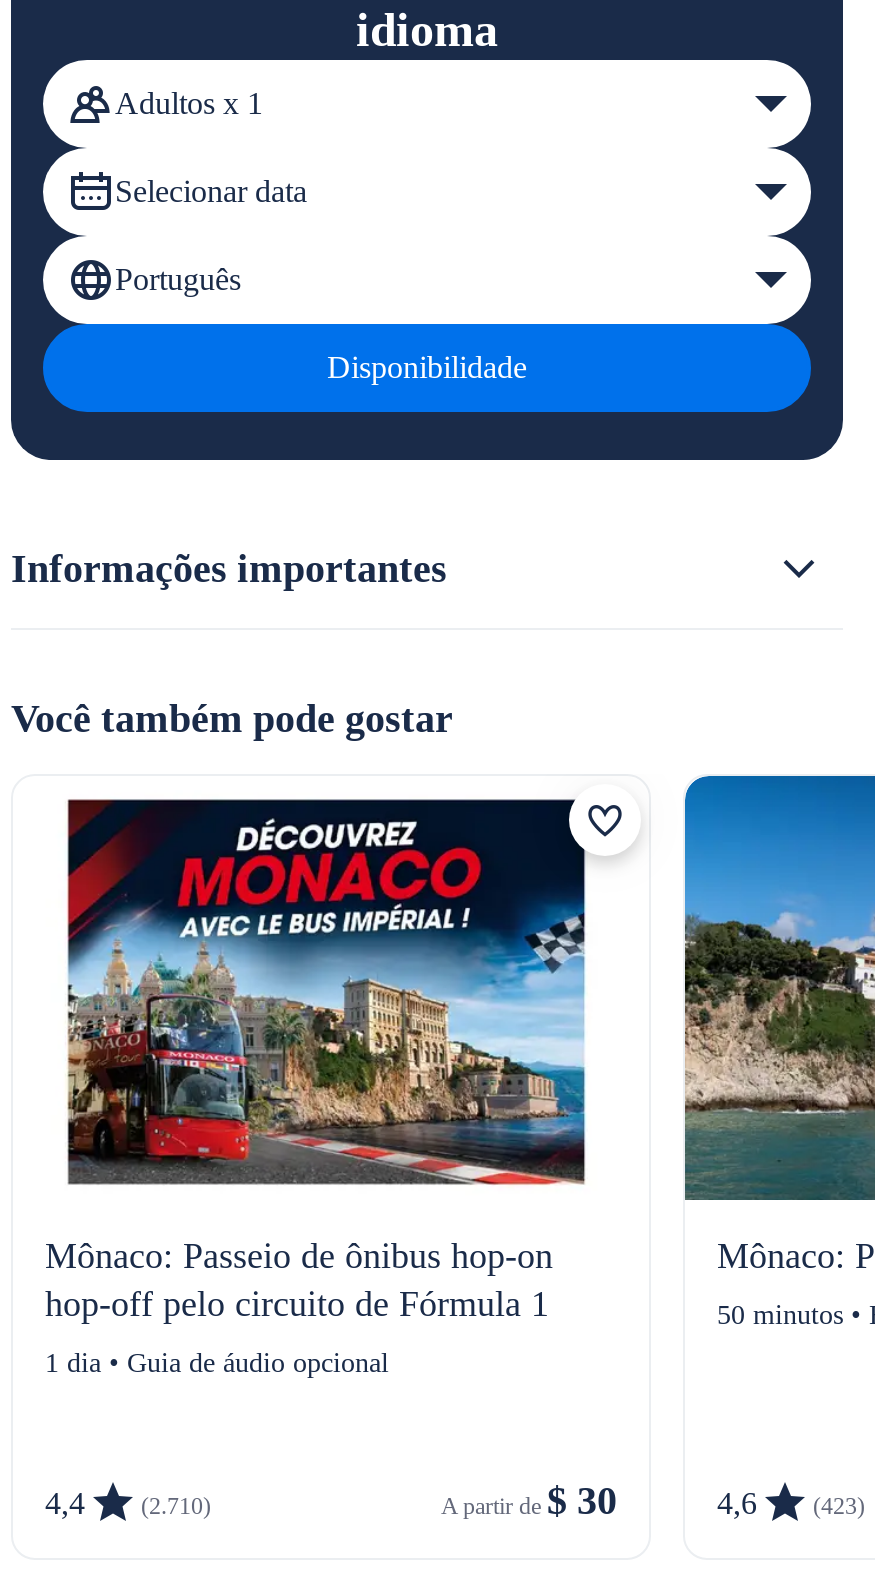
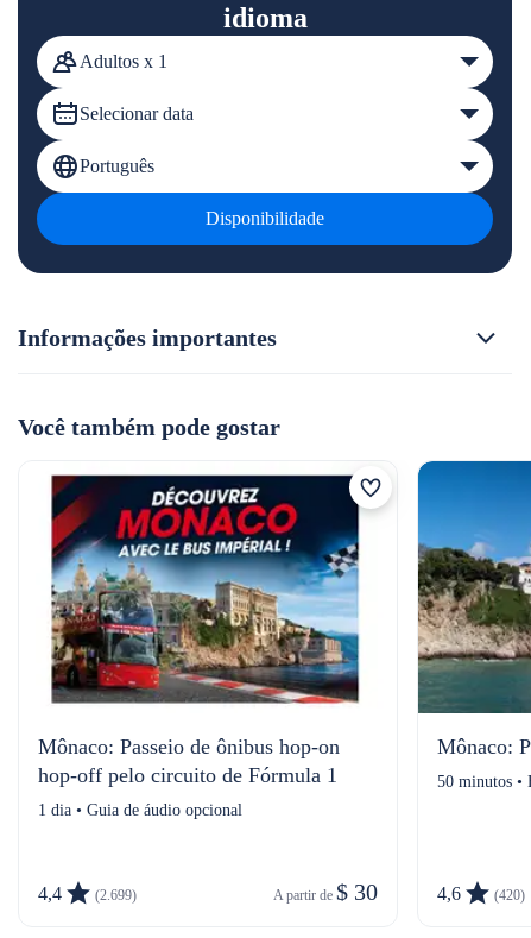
[45,1485,211,1519] 4,4 (2.710) -> [38,883,137,903] 4,4 (2.699)
[717,1485,865,1519] 4,6 (423) -> [437,883,525,903] 4,6 (420)

